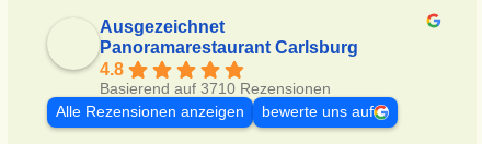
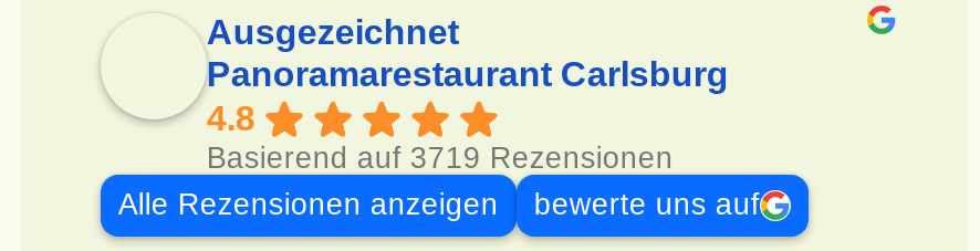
[99,81,331,97] Basierend auf 3710 Rezensionen -> [206,141,673,174] Basierend auf 3719 Rezensionen

